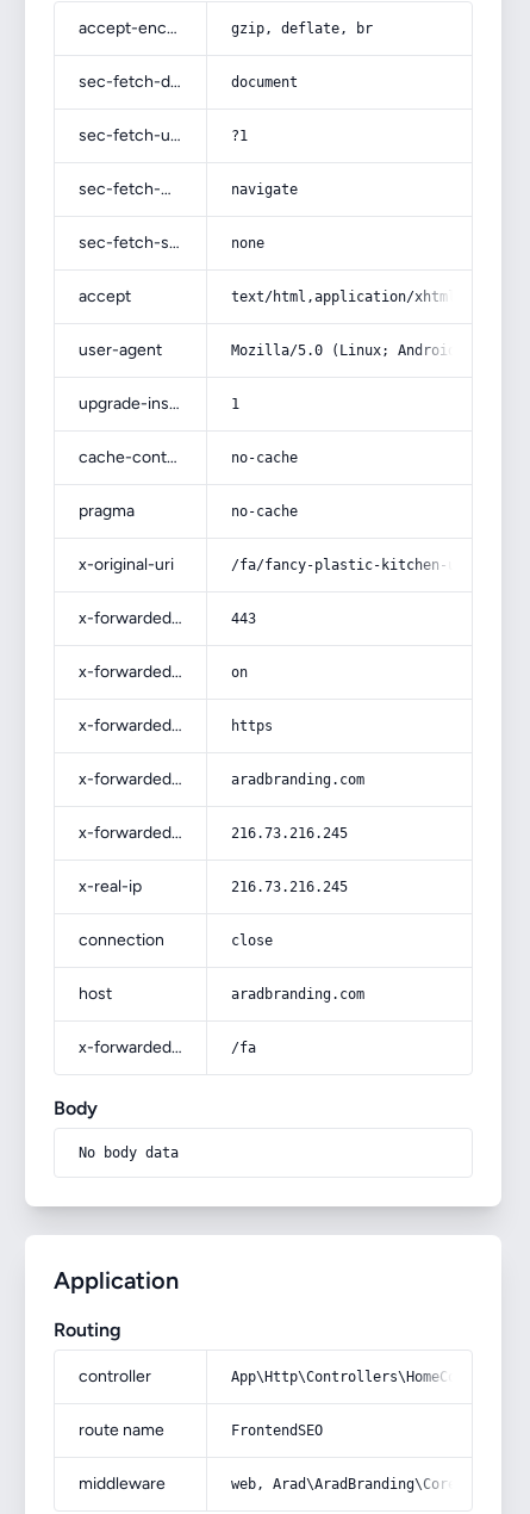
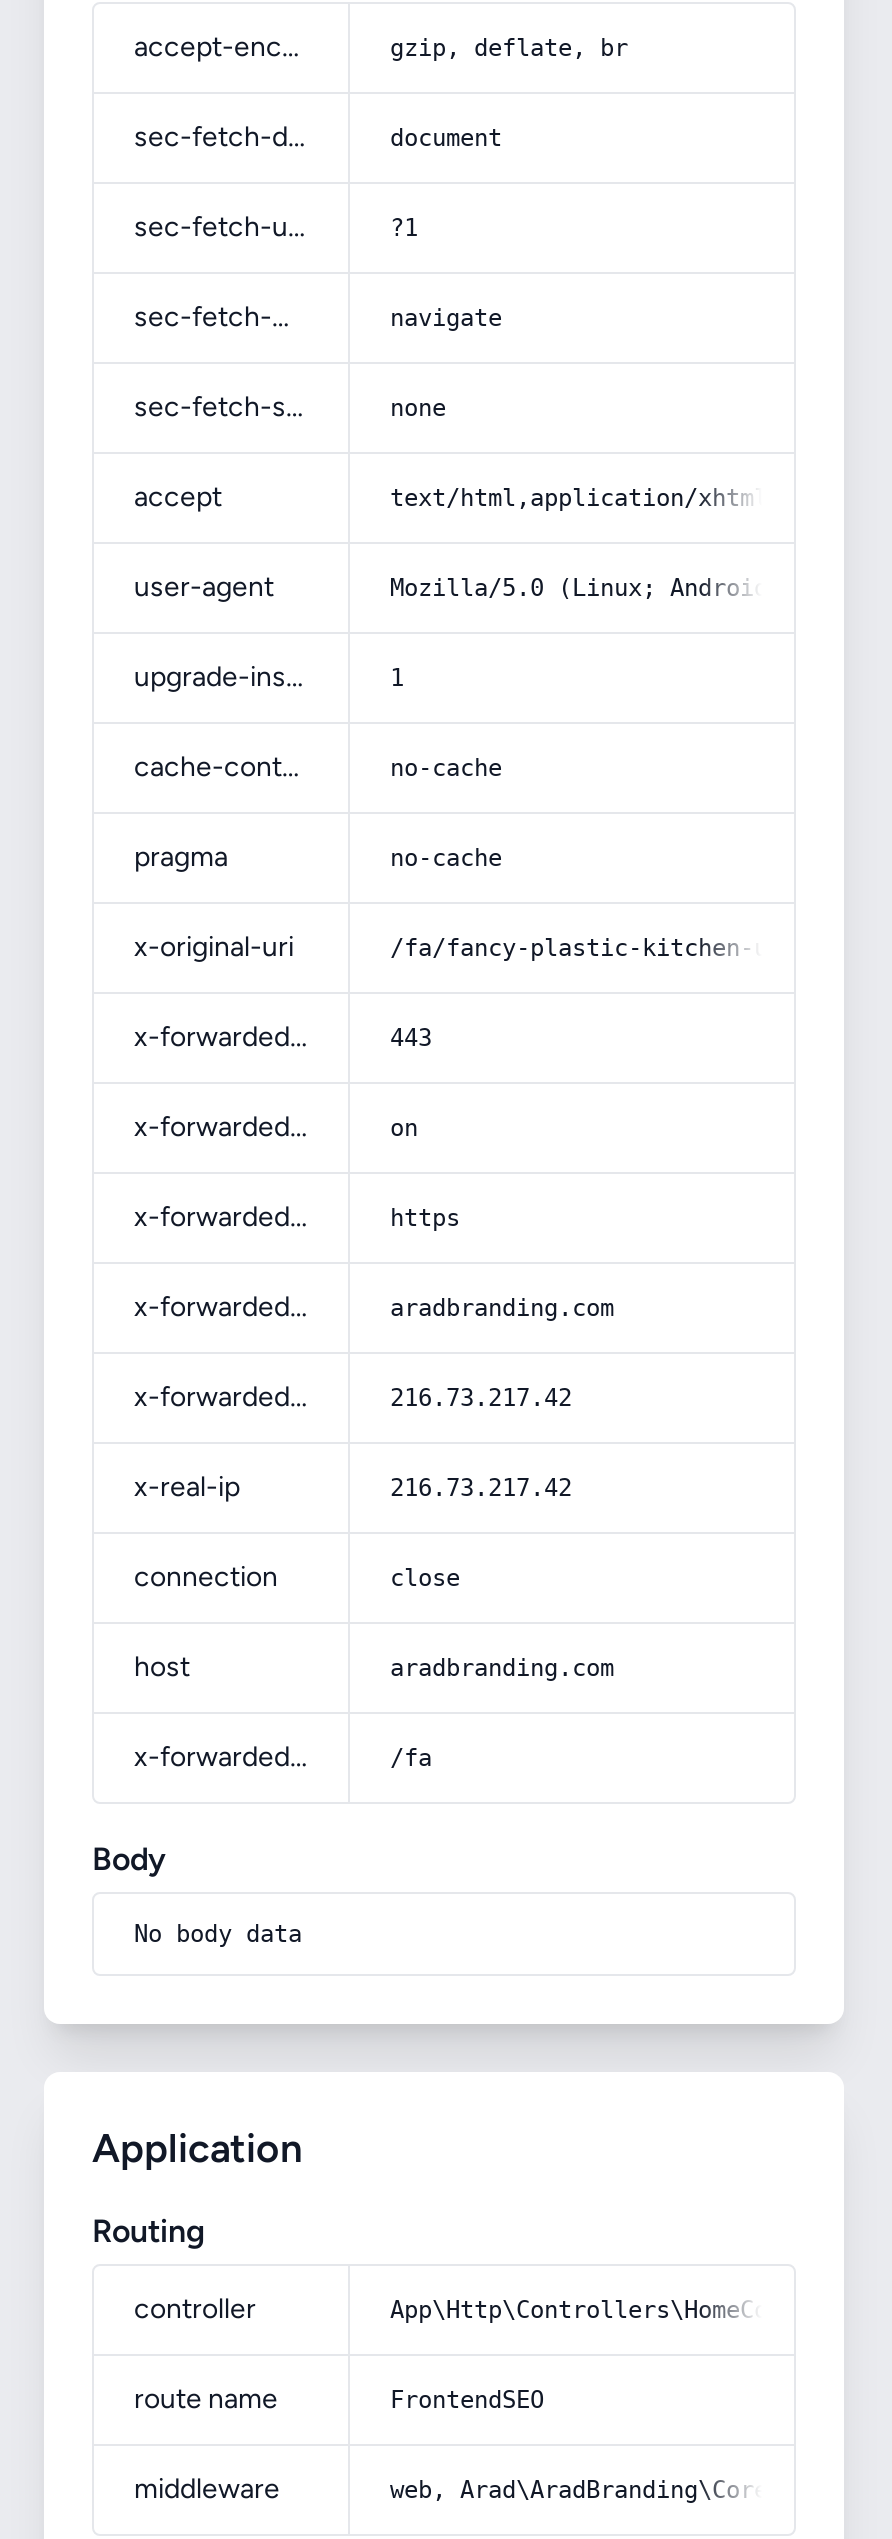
[231,825,348,842] 216.73.216.245 -> [390,1384,572,1412] 216.73.217.42
[231,879,348,895] 216.73.216.245 -> [390,1474,572,1502] 216.73.217.42

